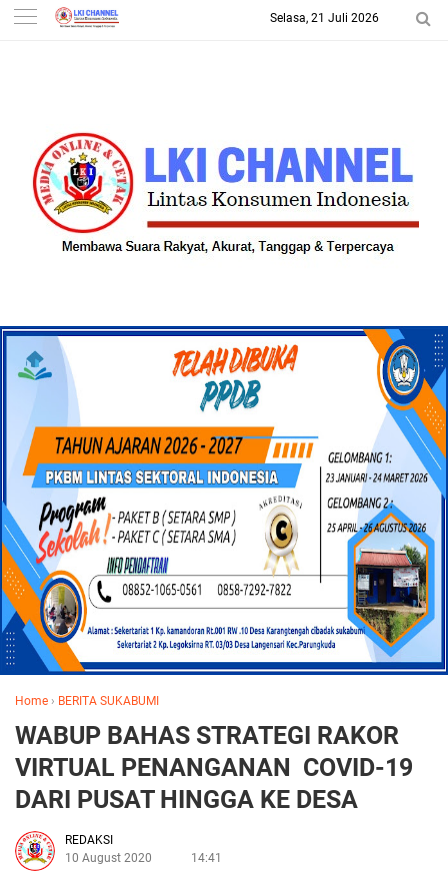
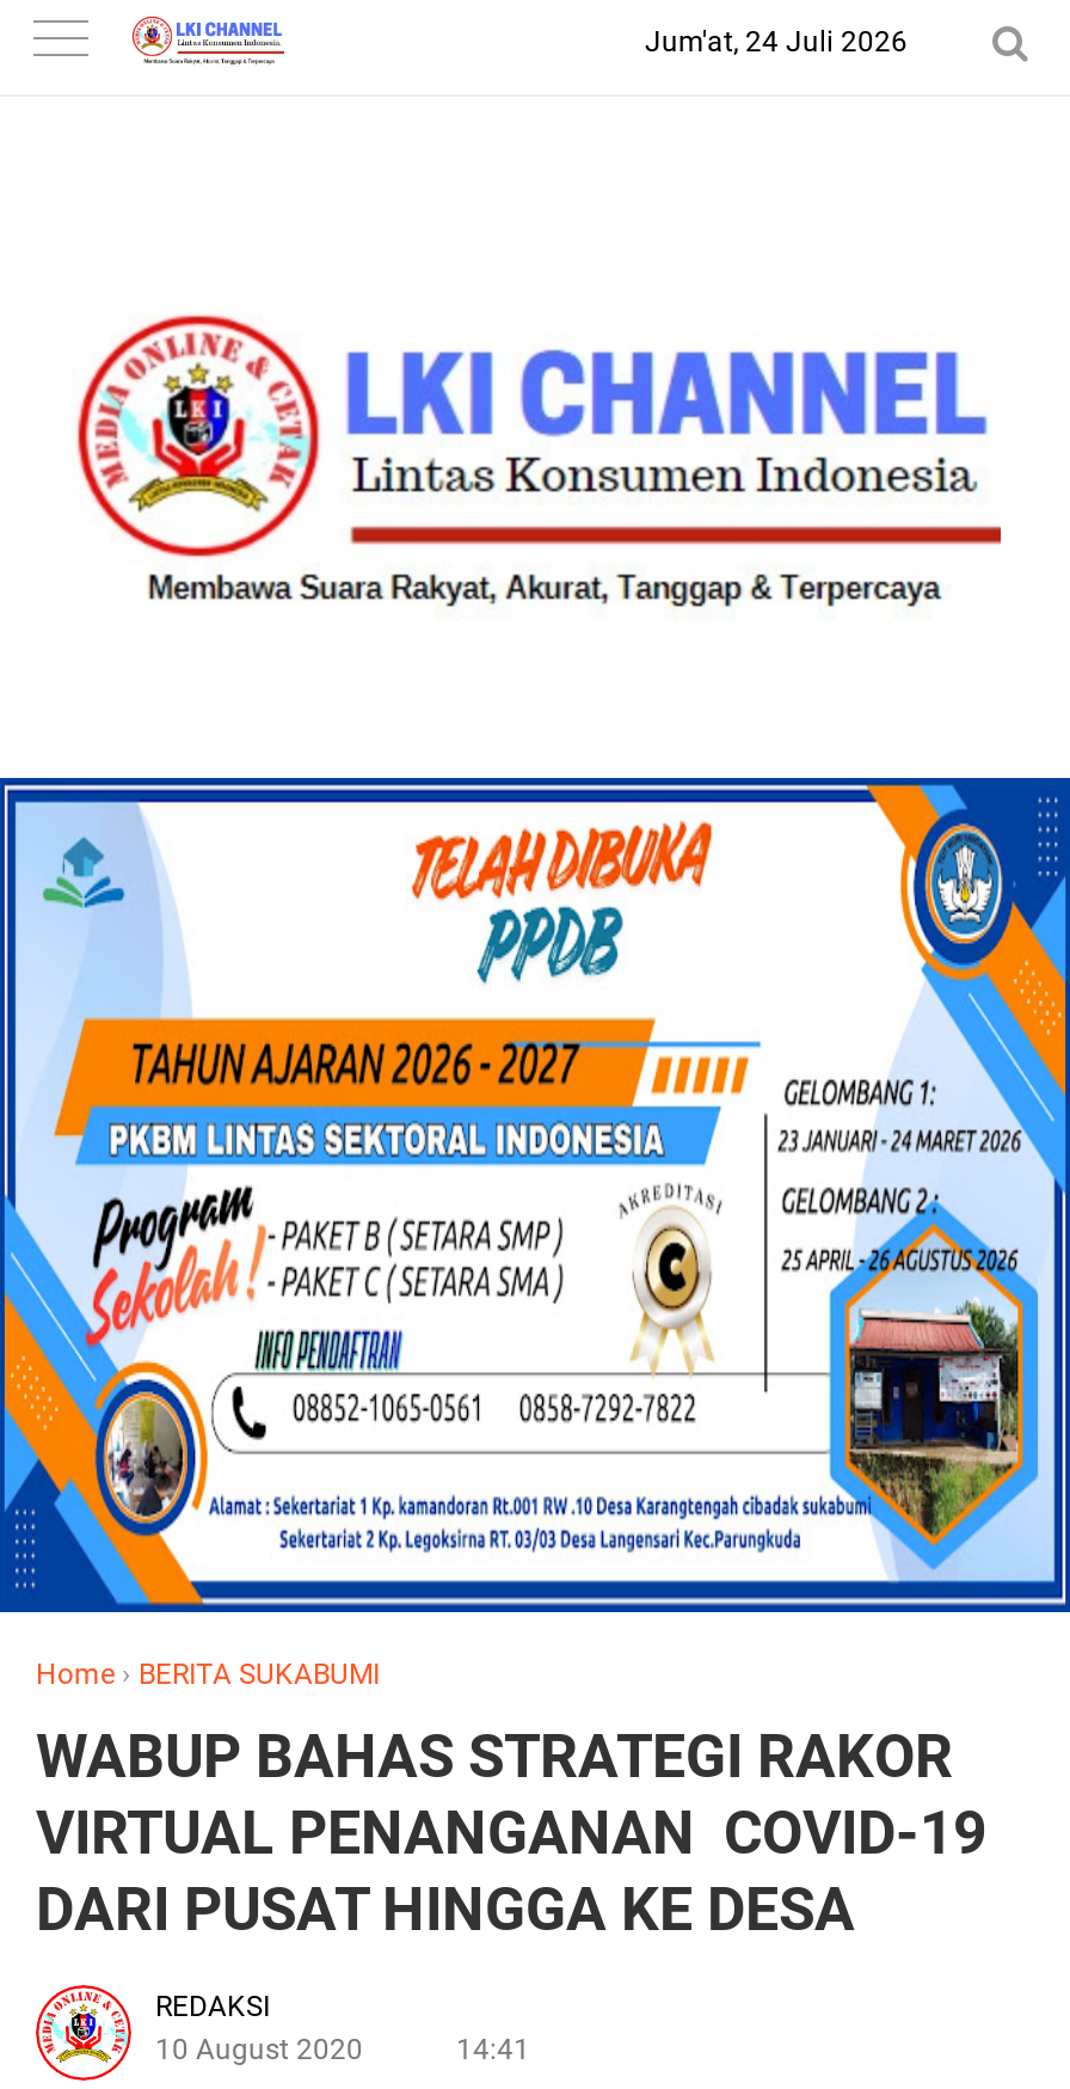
[270,11,379,25] Selasa, 21 Juli 2026 -> [645,25,908,59] Jum'at, 24 Juli 2026

